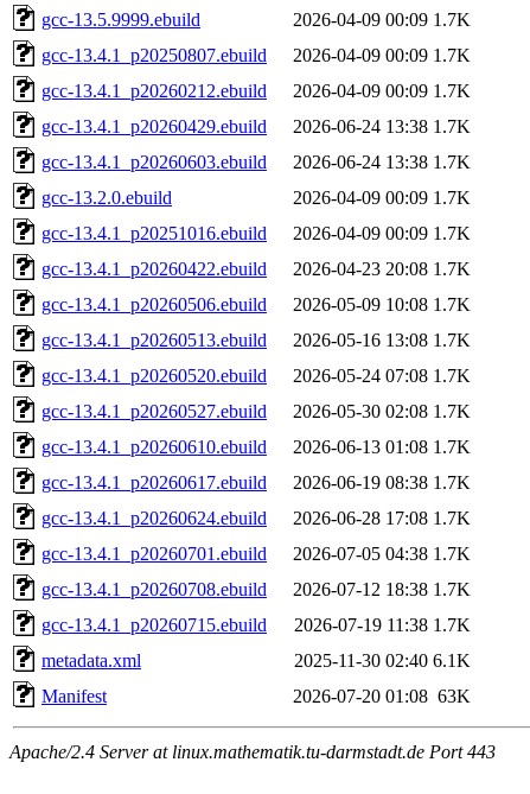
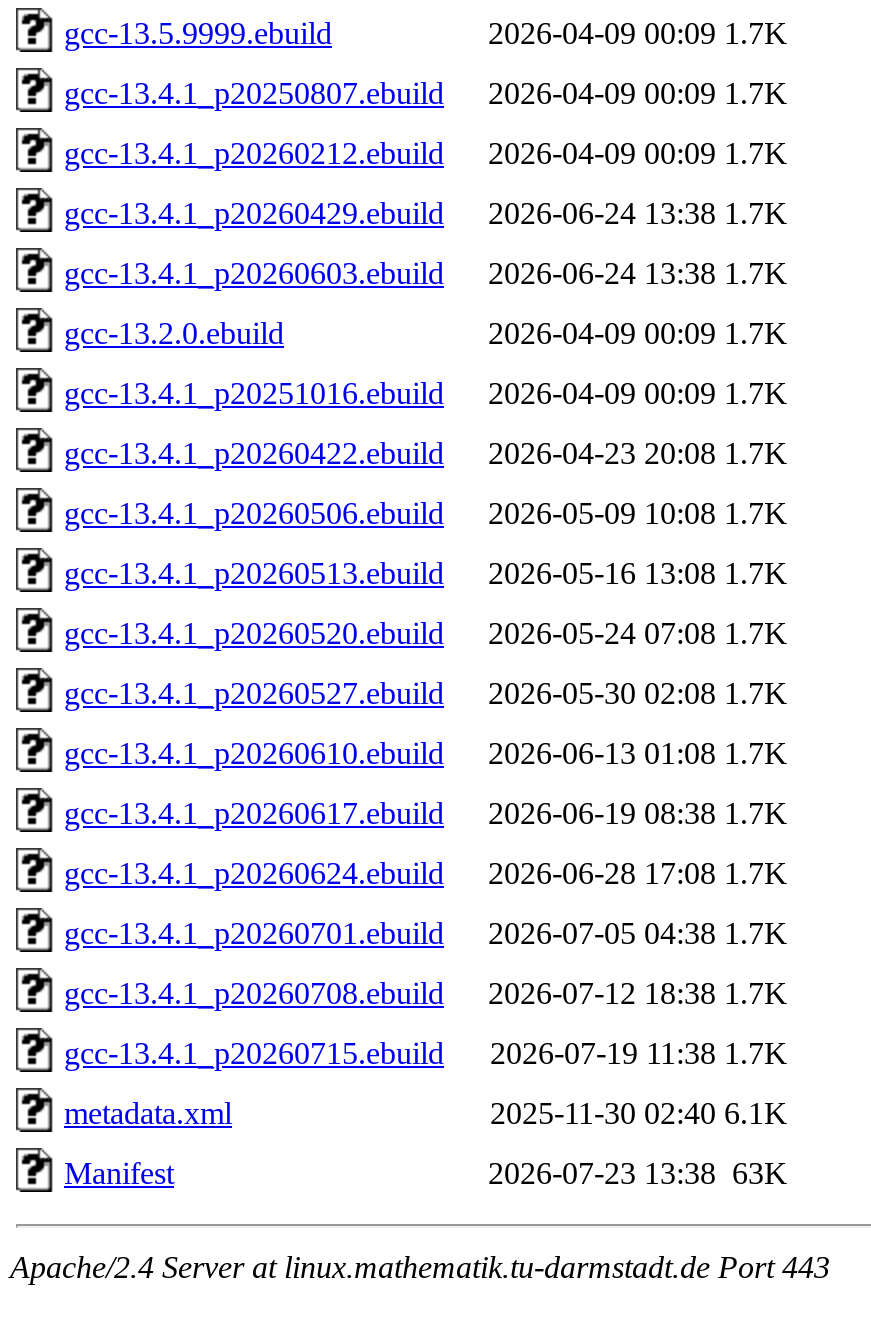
[293,686,471,706] 2026-07-20 01:08 63K -> [488,1156,788,1190] 2026-07-23 13:38 63K

